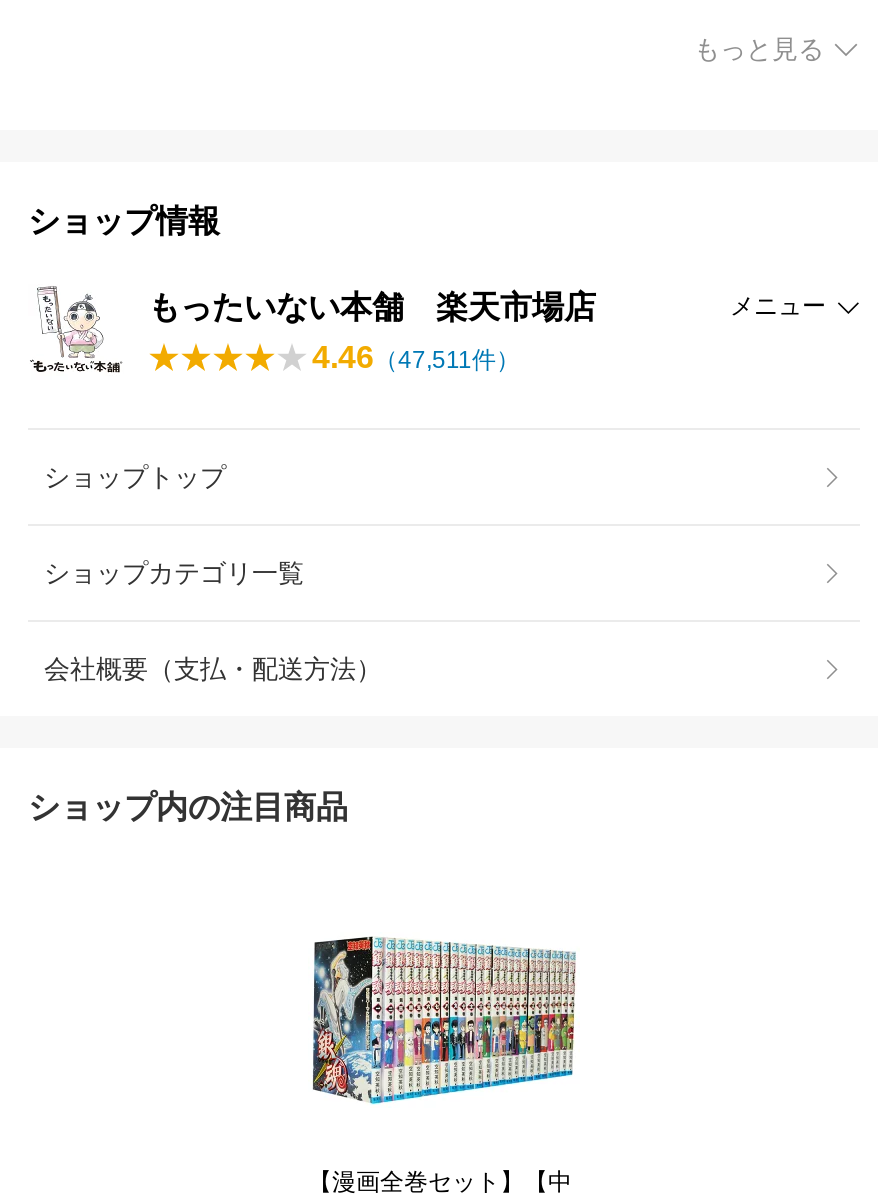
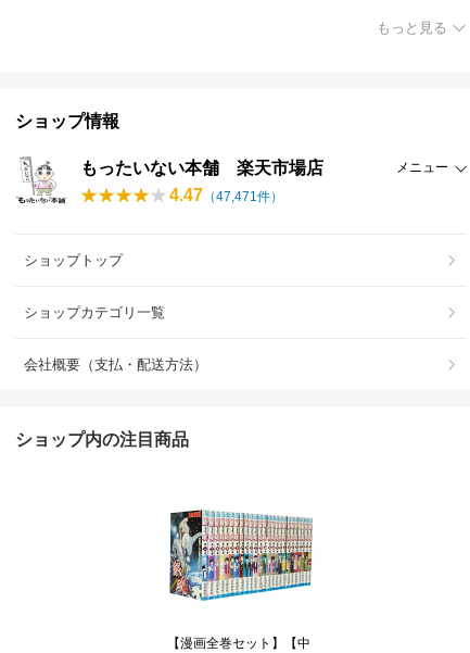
[312,340,520,374] 4.46（47,511件） -> [169,186,283,204] 4.47（47,471件）

